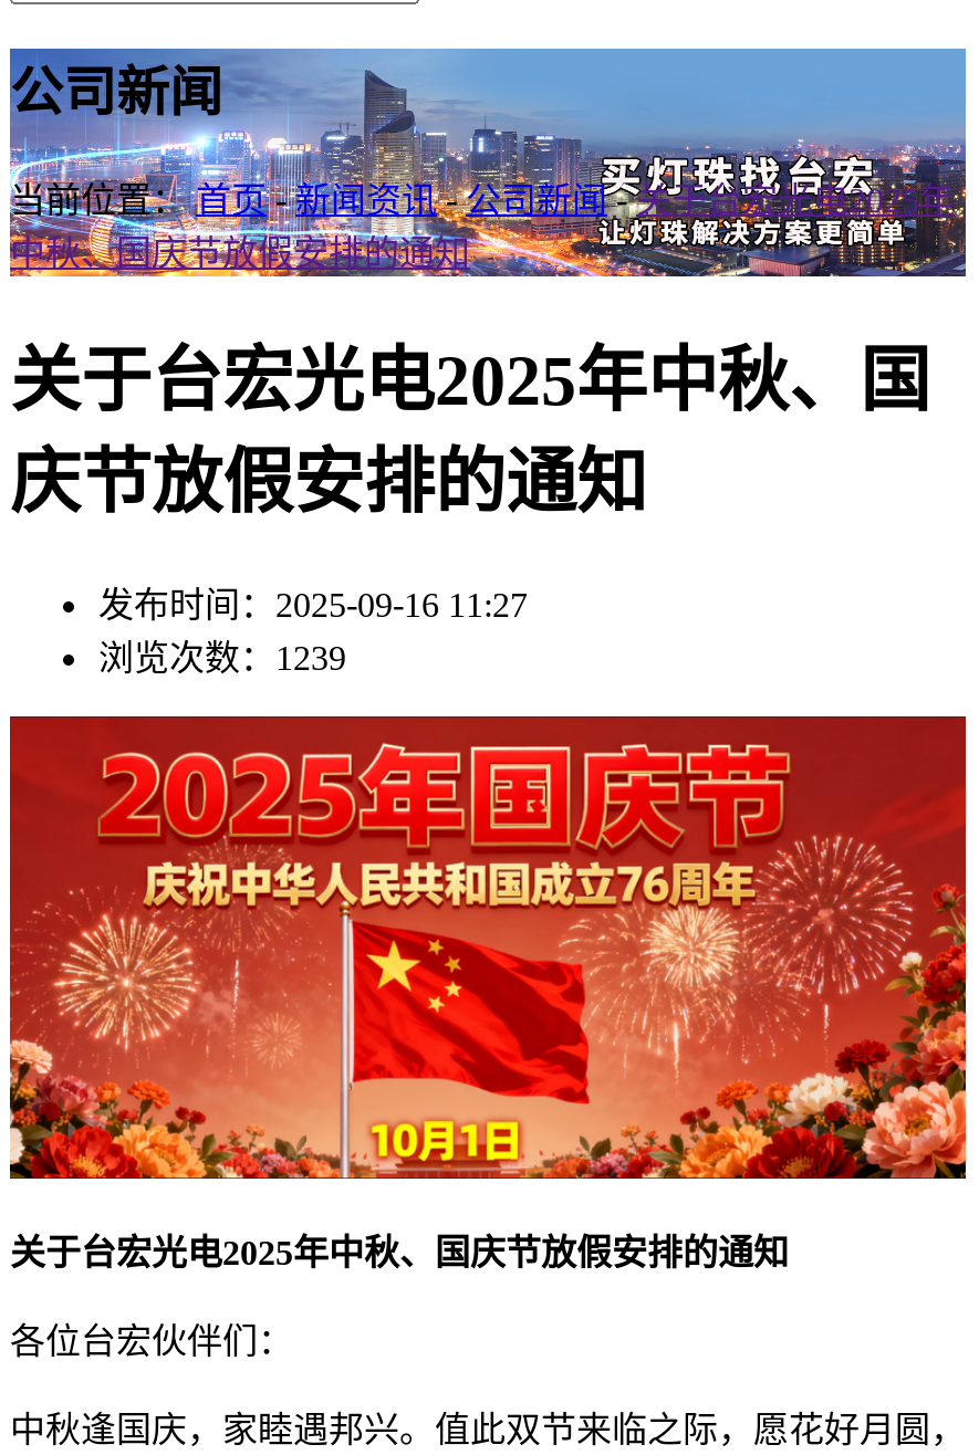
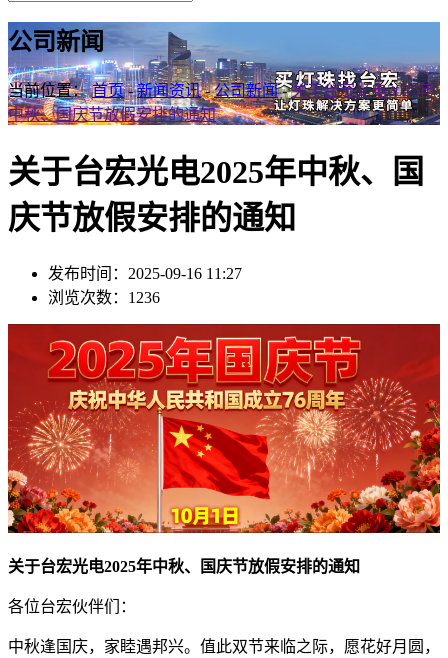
[98,638,346,676] 浏览次数：1239 -> [48,289,160,306] 浏览次数：1236

